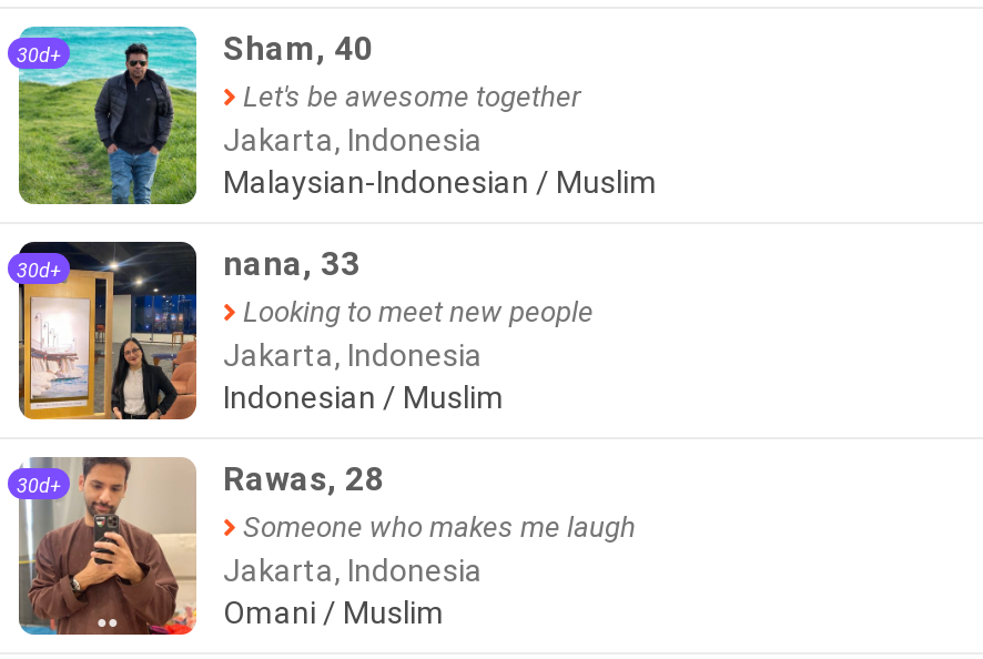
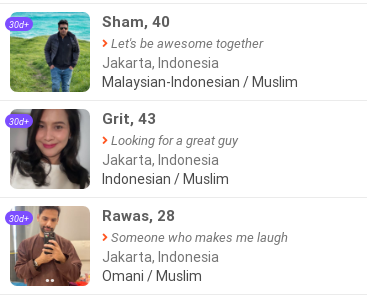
[19,240,594,422] [image] | nana, 33 | Looking to meet new people -> [10,108,238,190] [image] | Grit, 43 | Looking for a great guy

